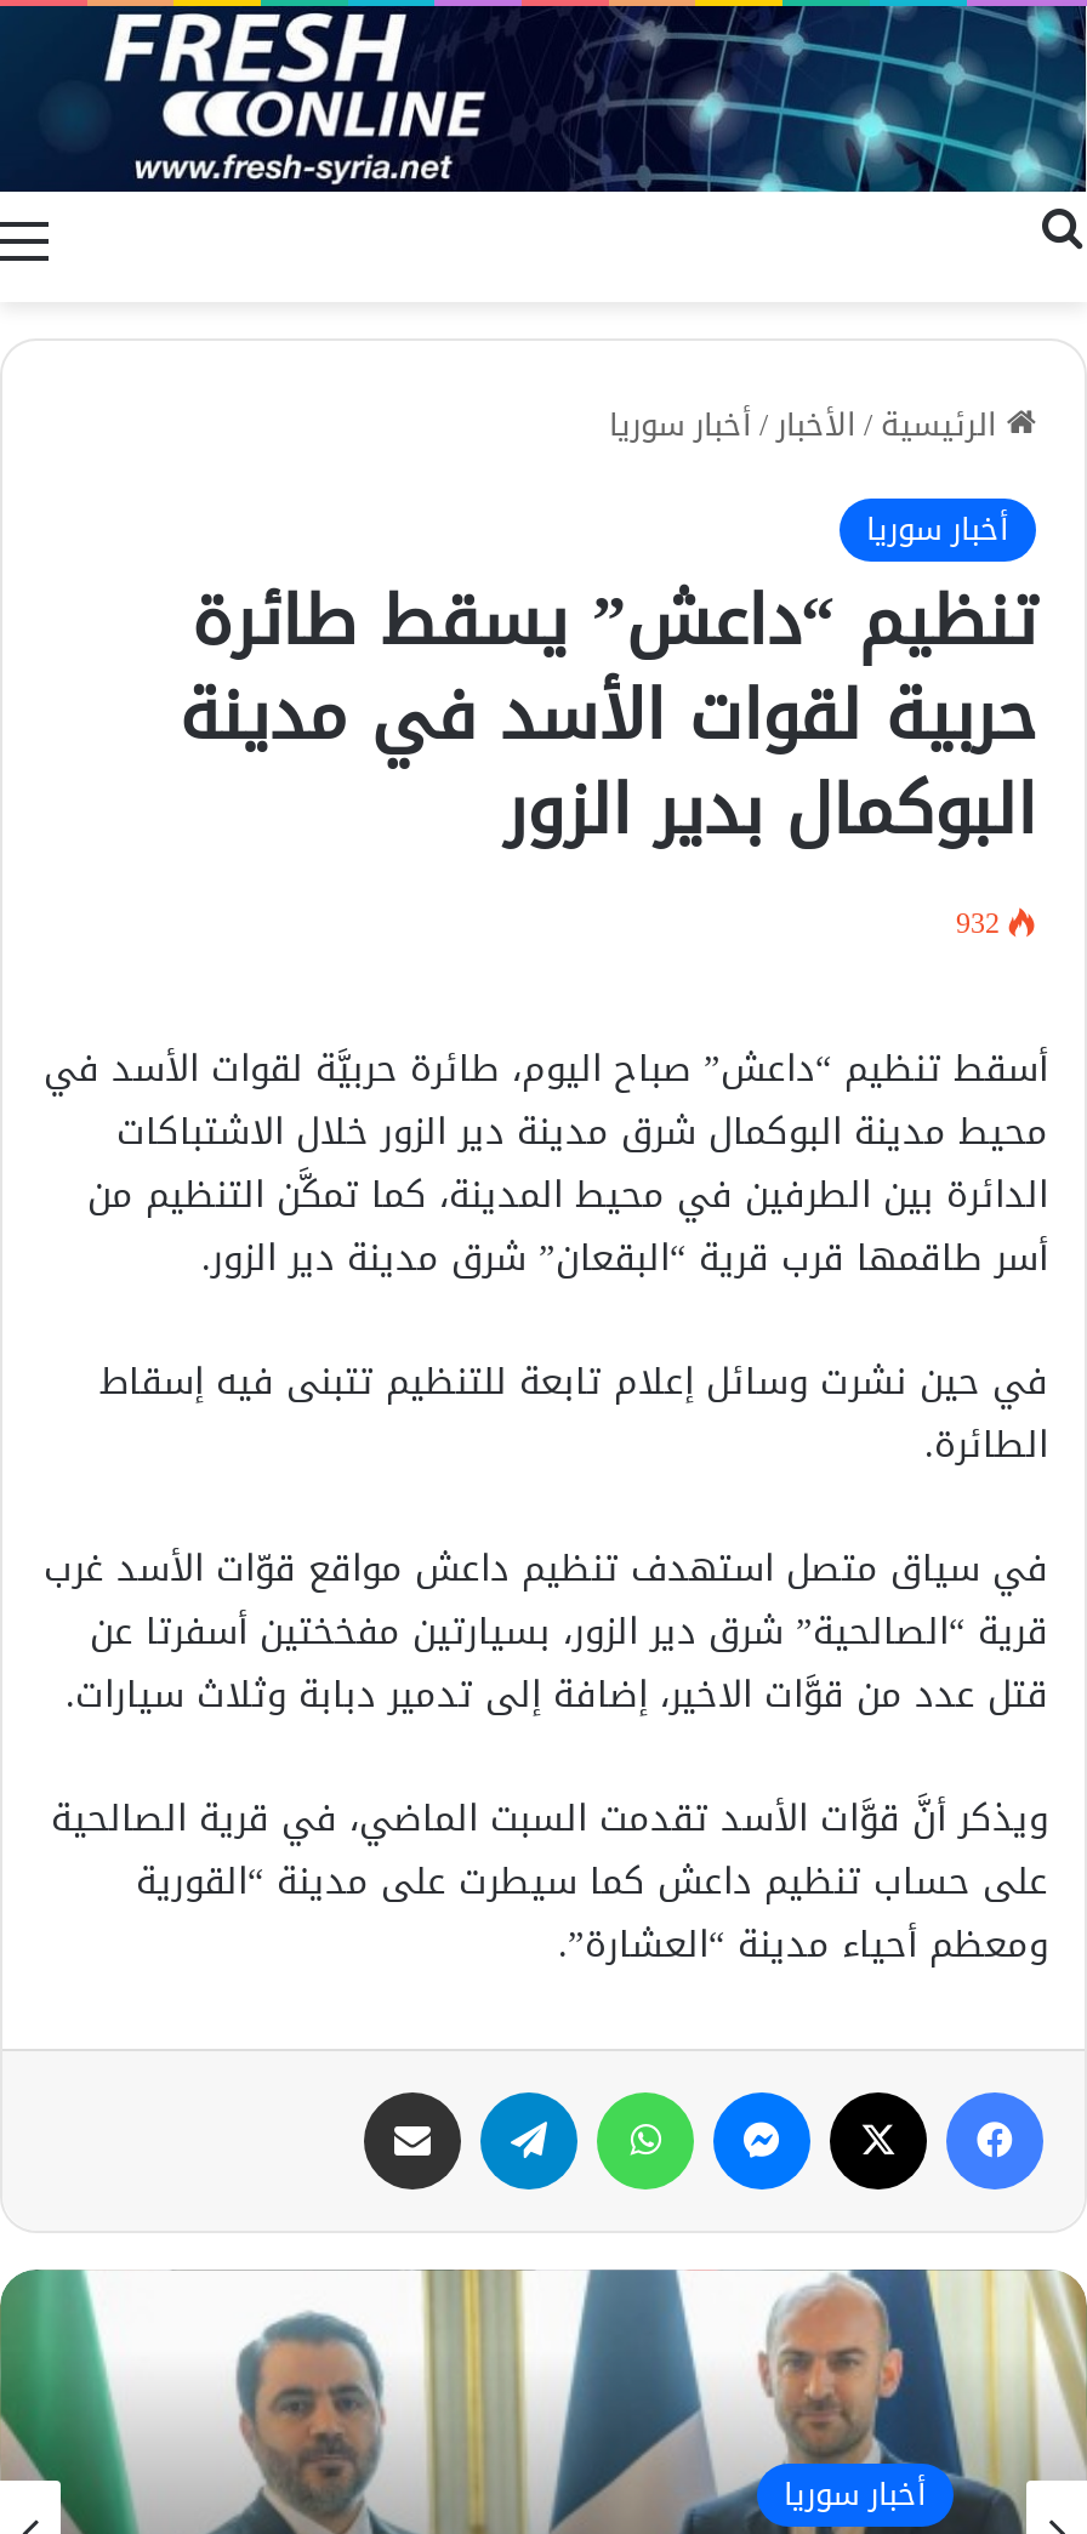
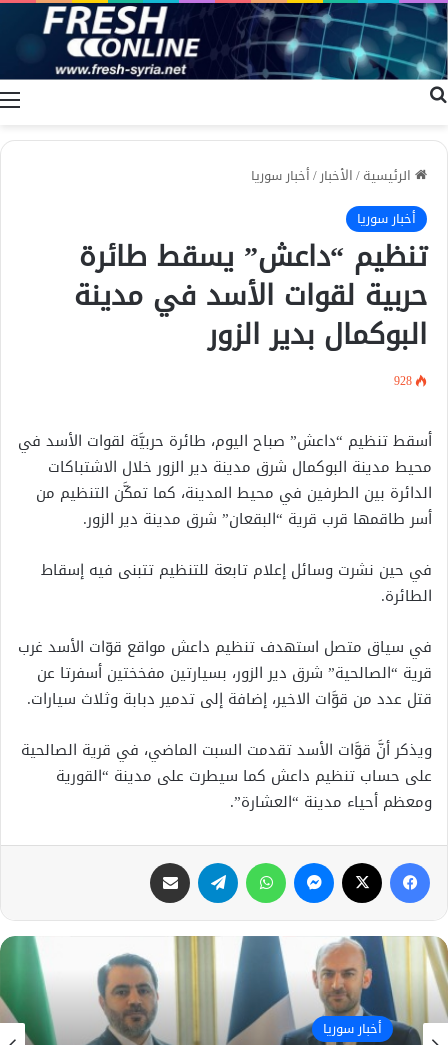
[956,896,1000,949] 932 -> [394,370,412,392] 928

